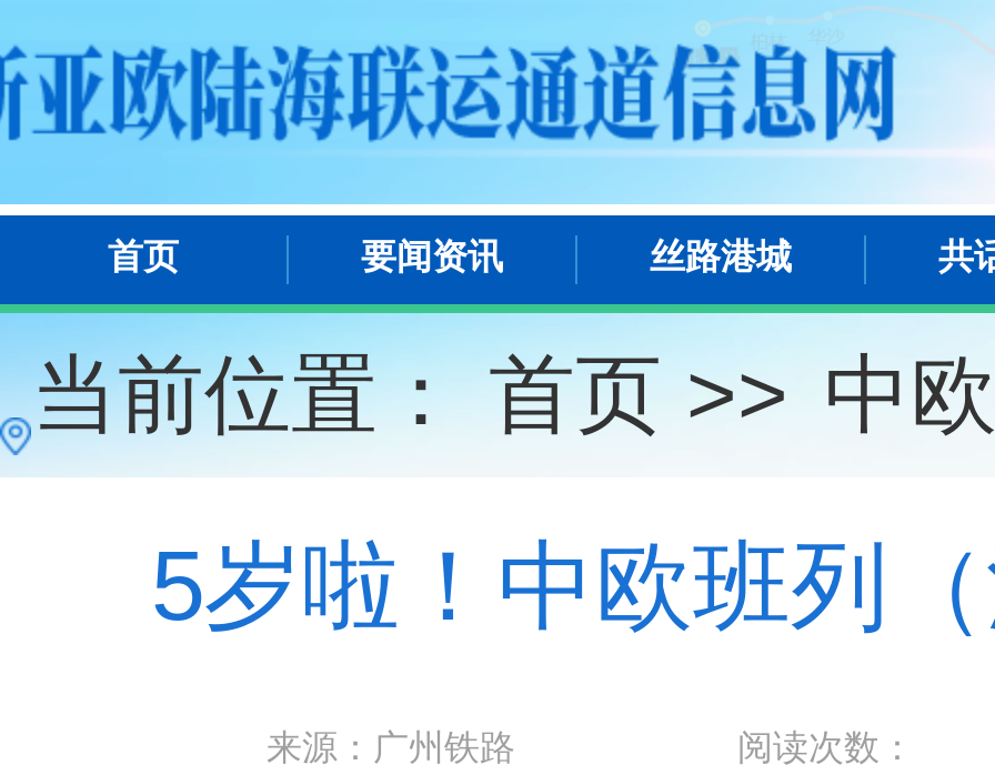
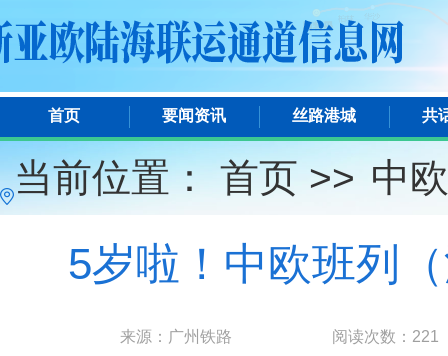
[737,728,915,766] 阅读次数： -> [332,328,439,345] 阅读次数：221

